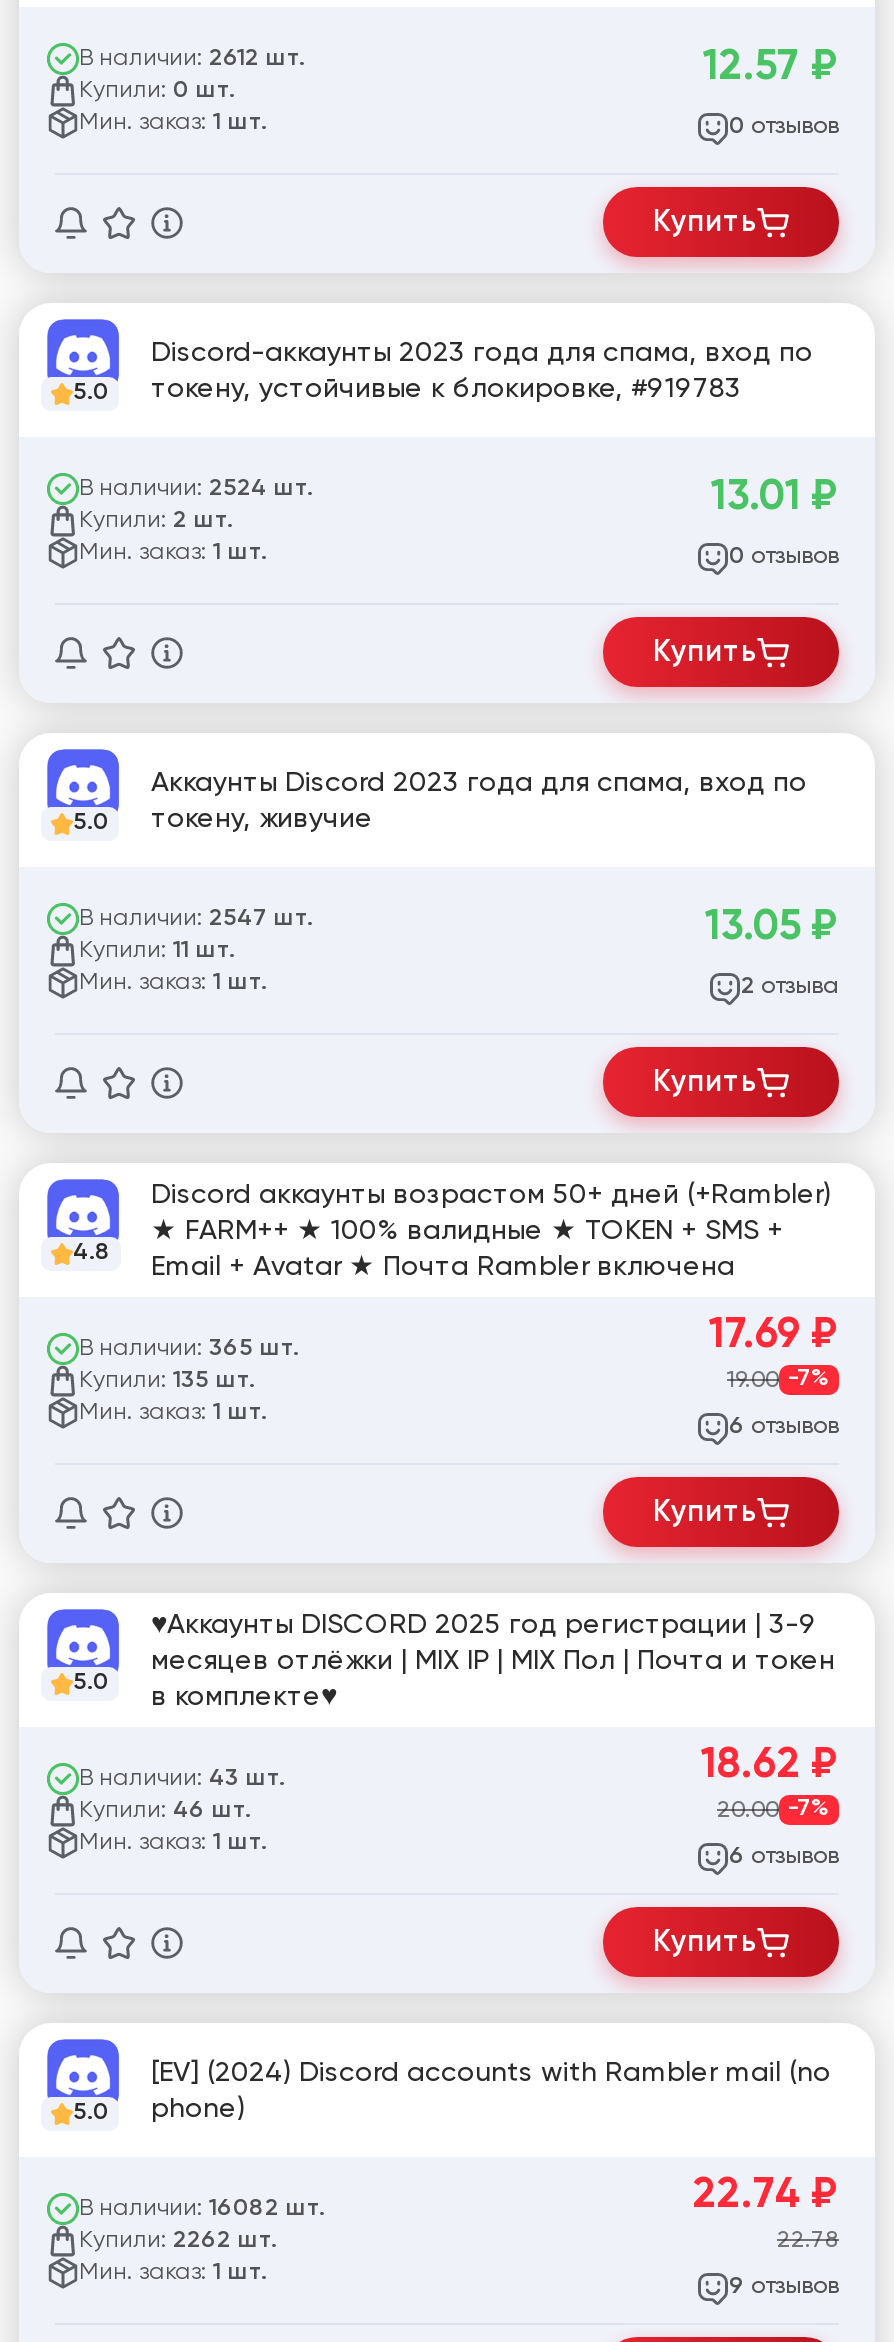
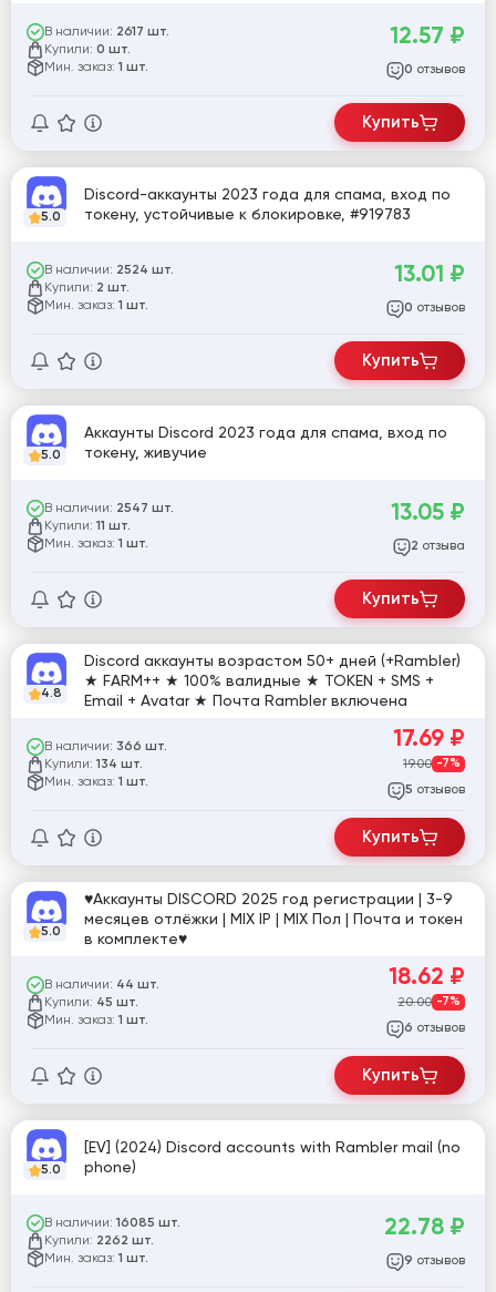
[79,44,305,72] В наличии: 2612 шт. -> [44,24,169,39] В наличии: 2617 шт.
[79,1334,299,1362] В наличии: 365 шт. -> [44,738,167,754] В наличии: 366 шт.
[79,1366,255,1394] Купили: 135 шт. -> [44,756,143,772] Купили: 134 шт.
[729,1411,839,1439] 6 отзывов -> [405,781,465,796] 5 отзывов
[79,1764,285,1792] В наличии: 43 шт. -> [44,977,159,992] В наличии: 44 шт.
[79,1796,251,1824] Купили: 46 шт. -> [44,994,138,1010] Купили: 45 шт.
[693,2167,839,2254] 22.74 ₽ | 22.78 -> [384,1212,465,1240] 22.78 ₽
[79,2194,325,2222] В наличии: 16082 шт. -> [44,1215,180,1230] В наличии: 16085 шт.

